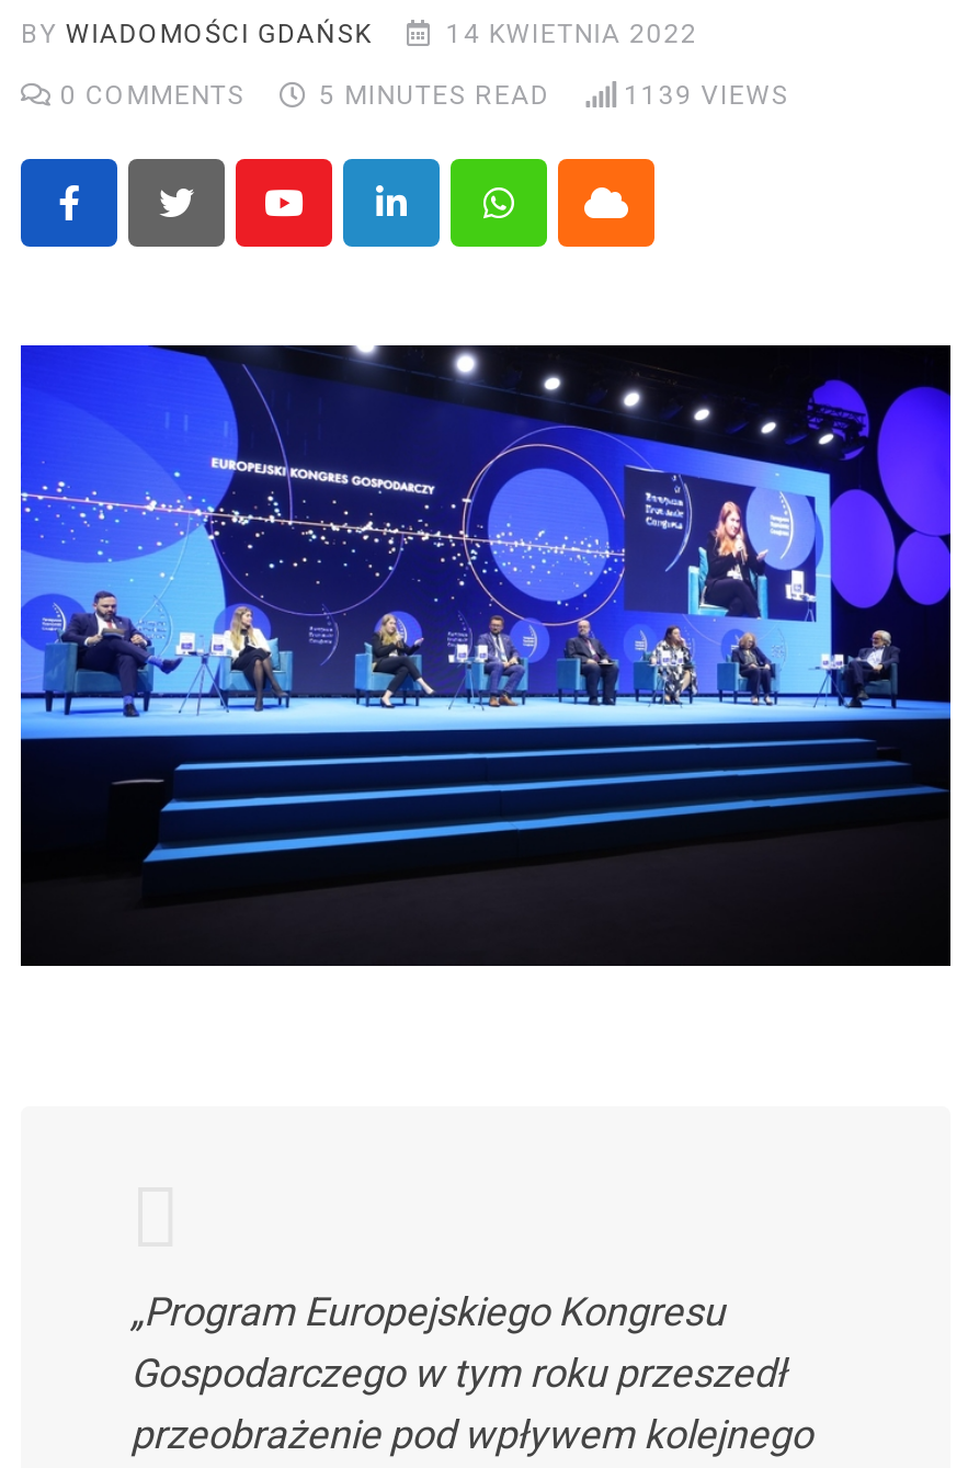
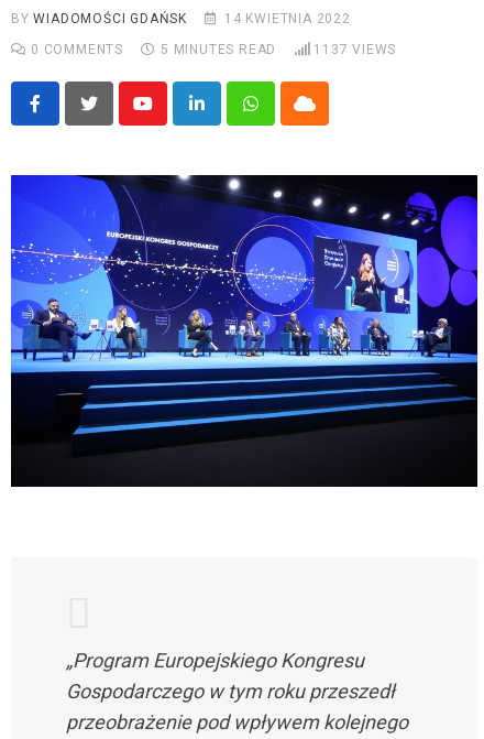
[624,80,789,111] 1139 VIEWS -> [314,42,396,57] 1137 VIEWS

